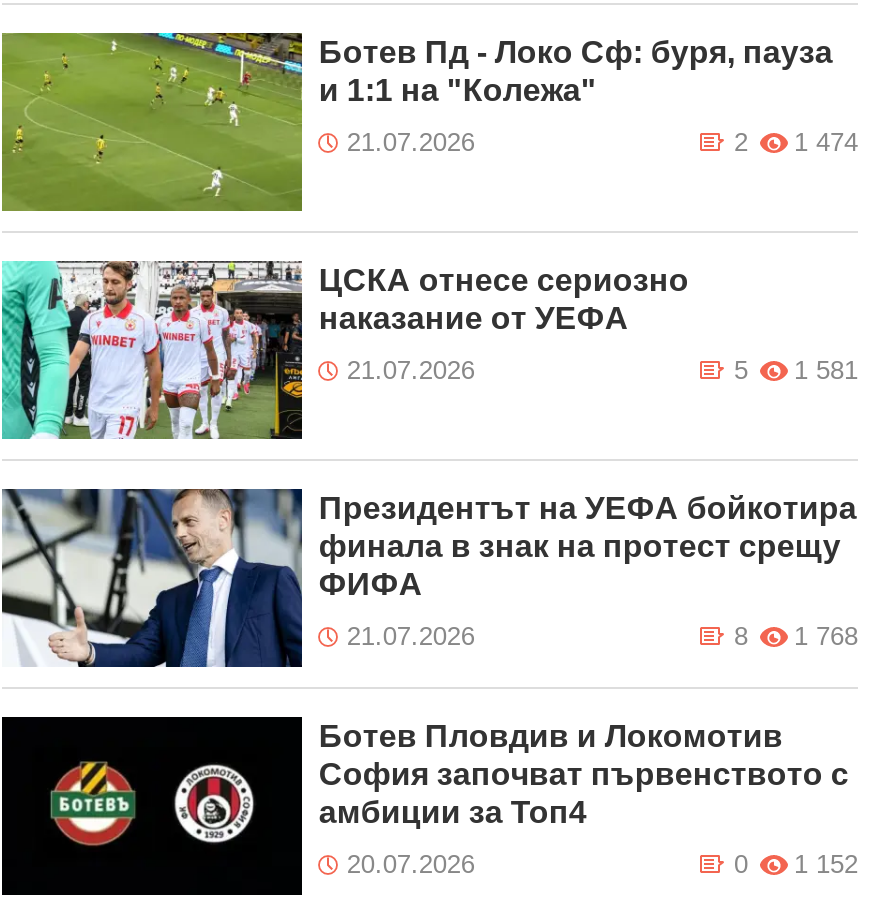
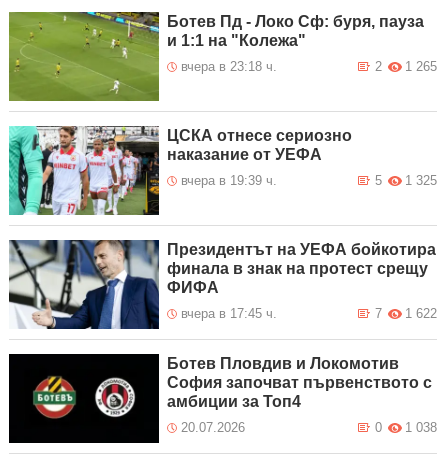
[347,127,858,157] 21.07.2026 | 1 474 -> [181,59,437,74] вчера в 23:18 ч. | 1 265
[347,355,858,385] 21.07.2026 | 1 581 -> [181,173,437,188] вчера в 19:39 ч. | 1 325
[347,621,858,651] 21.07.2026 | 1 768 | 8 -> [181,306,437,321] вчера в 17:45 ч. | 1 622 | 7
[734,849,858,879] 0 1 152 -> [375,420,437,435] 0 1 038

